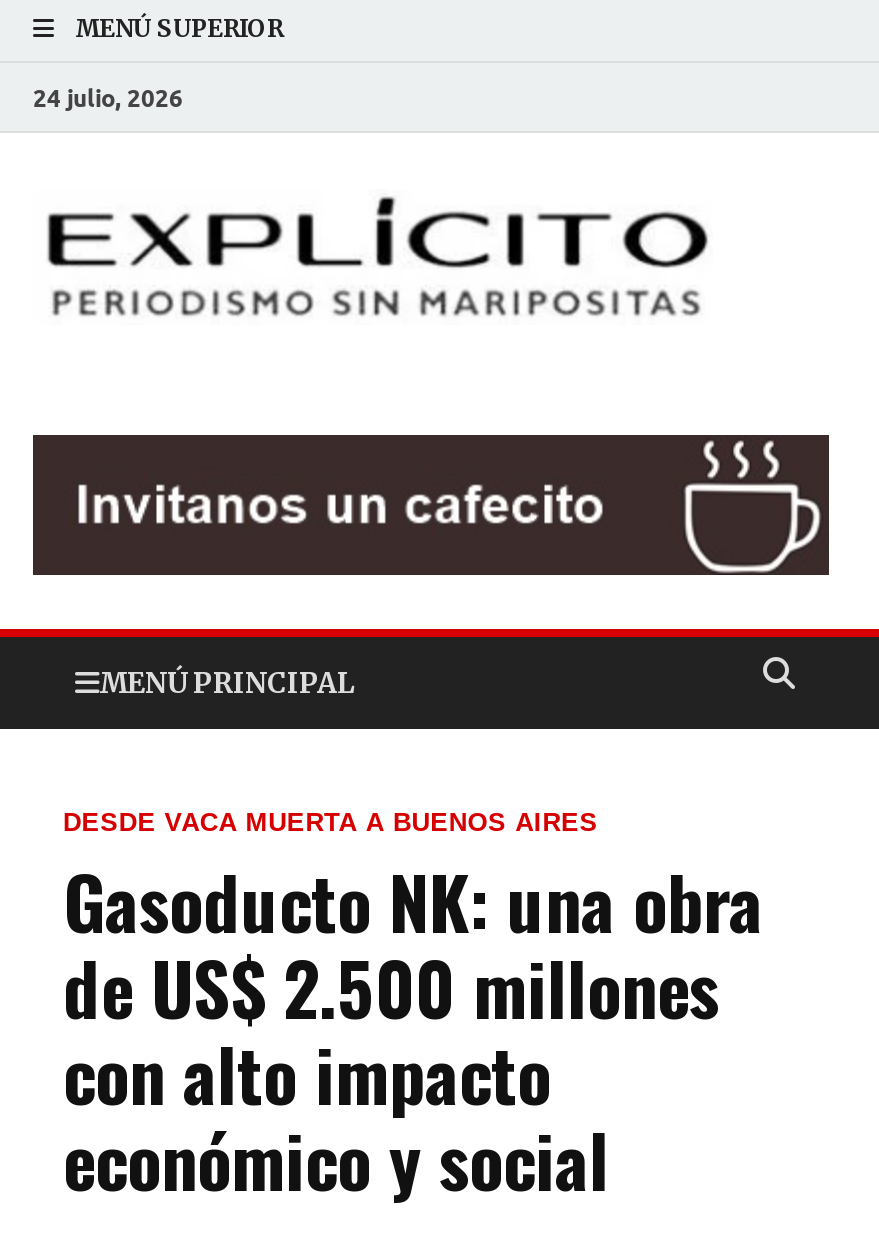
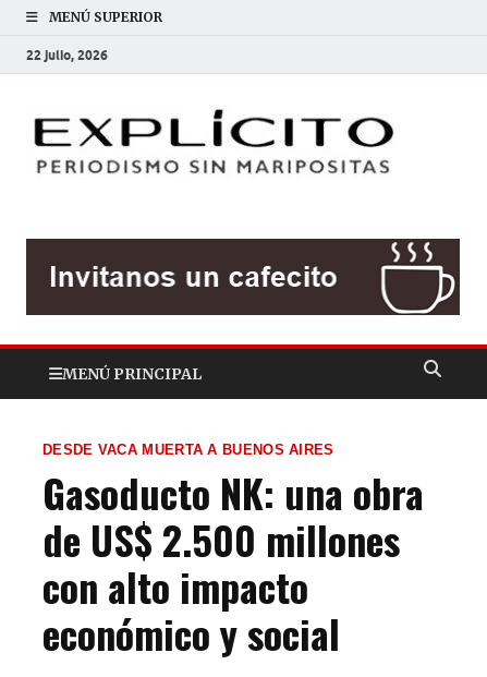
[33,82,183,112] 24 julio, 2026 -> [26,46,108,63] 22 julio, 2026

